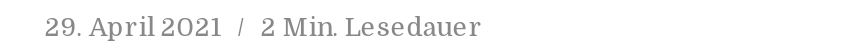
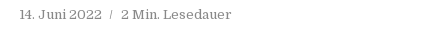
[45,12,483,42] 29. April 2021 2 Min. Lesedauer -> [19,7,232,22] 14. Juni 2022 2 Min. Lesedauer

